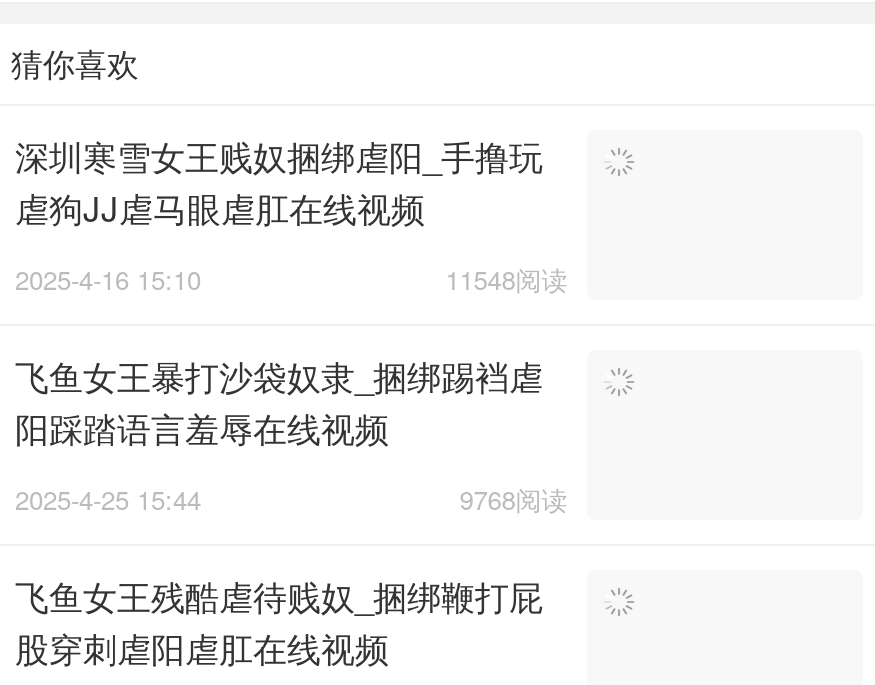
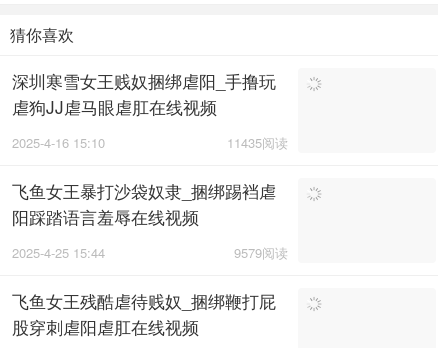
[445,261,567,299] 11548阅读 -> [227,133,288,152] 11435阅读
[459,481,567,519] 9768阅读 -> [234,243,288,262] 9579阅读

